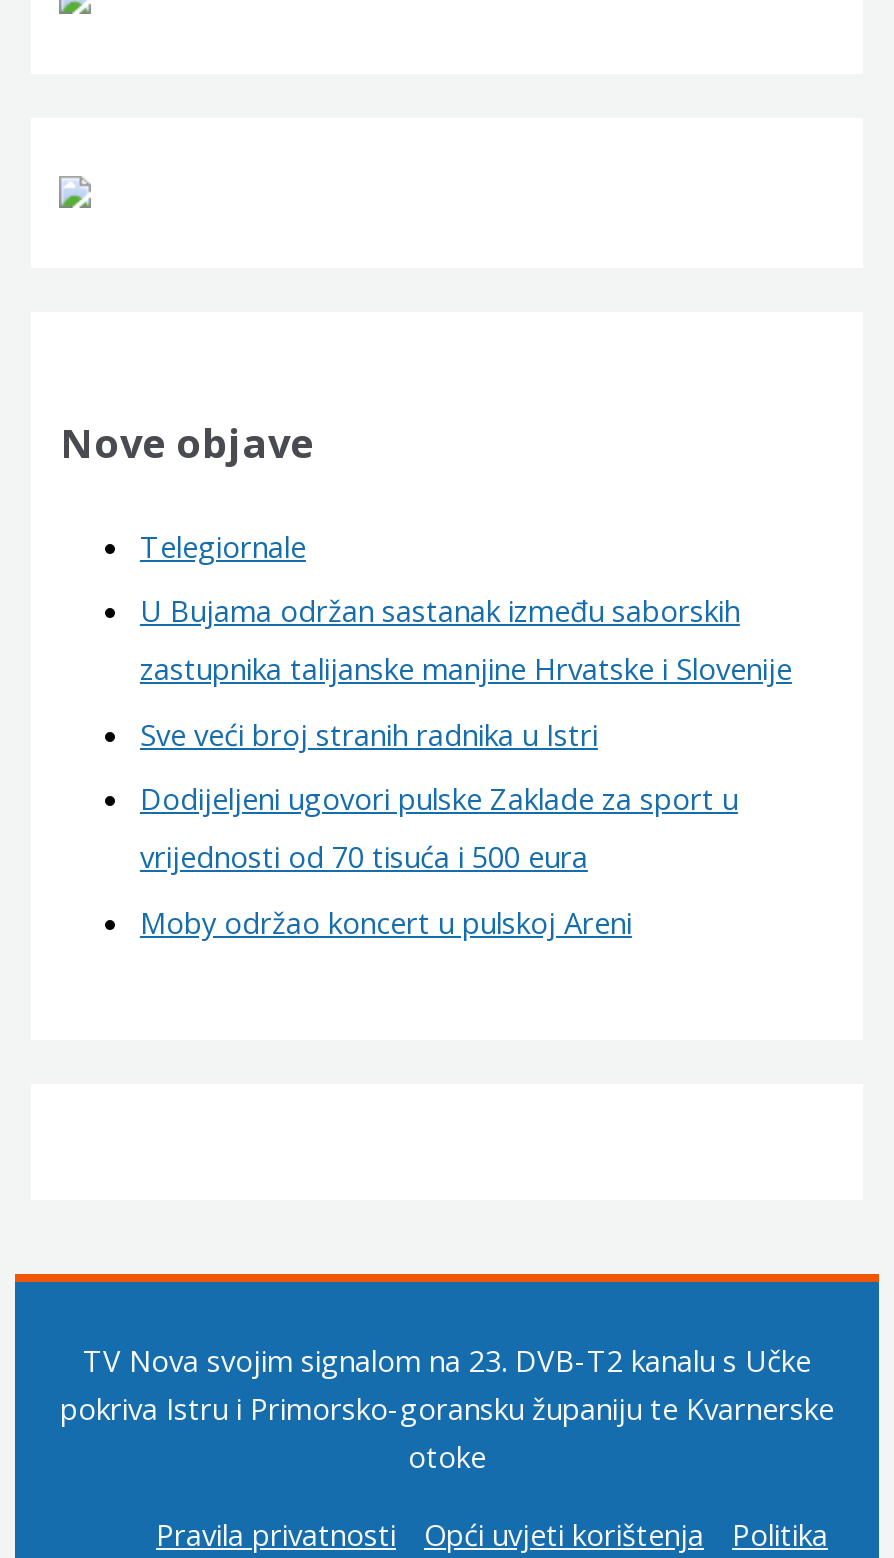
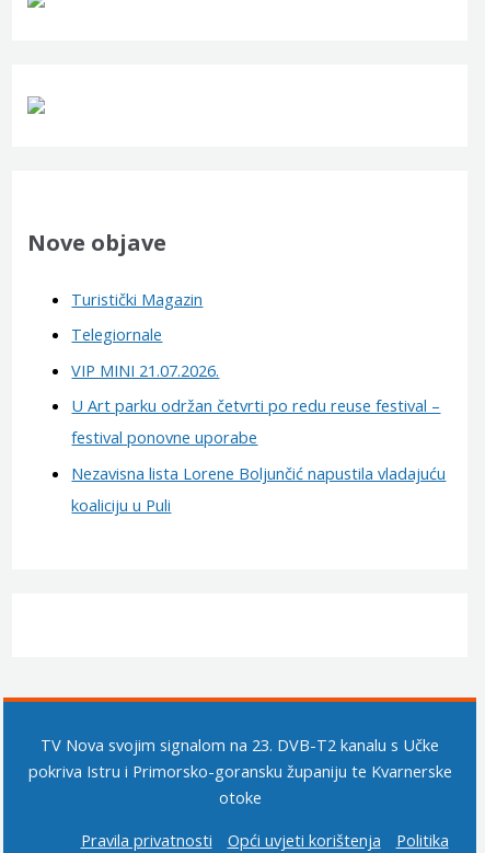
none -> [72,287,203,309] Turistički Magazin
moved [140,525,306,565] -> [72,323,163,345]: Telegiornale
[140,590,792,942] U Bujama održan sastanak između saborskih | zastupnika talijanske manjine Hrvatske i Slovenije | Sve veći broj stranih radnika u Istri | Dodijeljeni ugovori pulske Zaklade za sport u | vrijednosti od 70 tisuća i 500 eura | Moby održao koncert u pulskoj Areni -> [72,359,446,516] VIP MINI 21.07.2026. | U Art parku održan četvrti po redu reuse festival – | festival ponovne uporabe | Nezavisna lista Lorene Boljunčić napustila vladajuću | koaliciju u Puli

